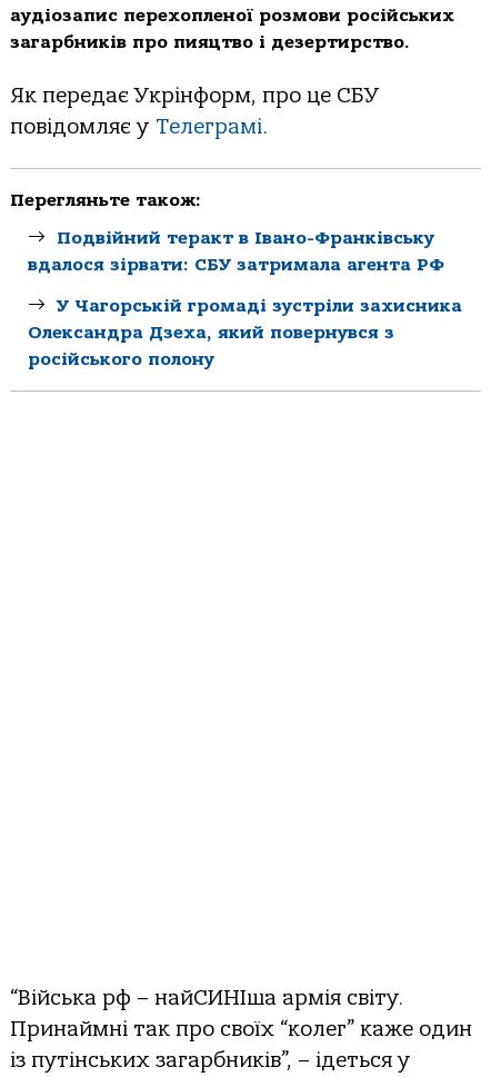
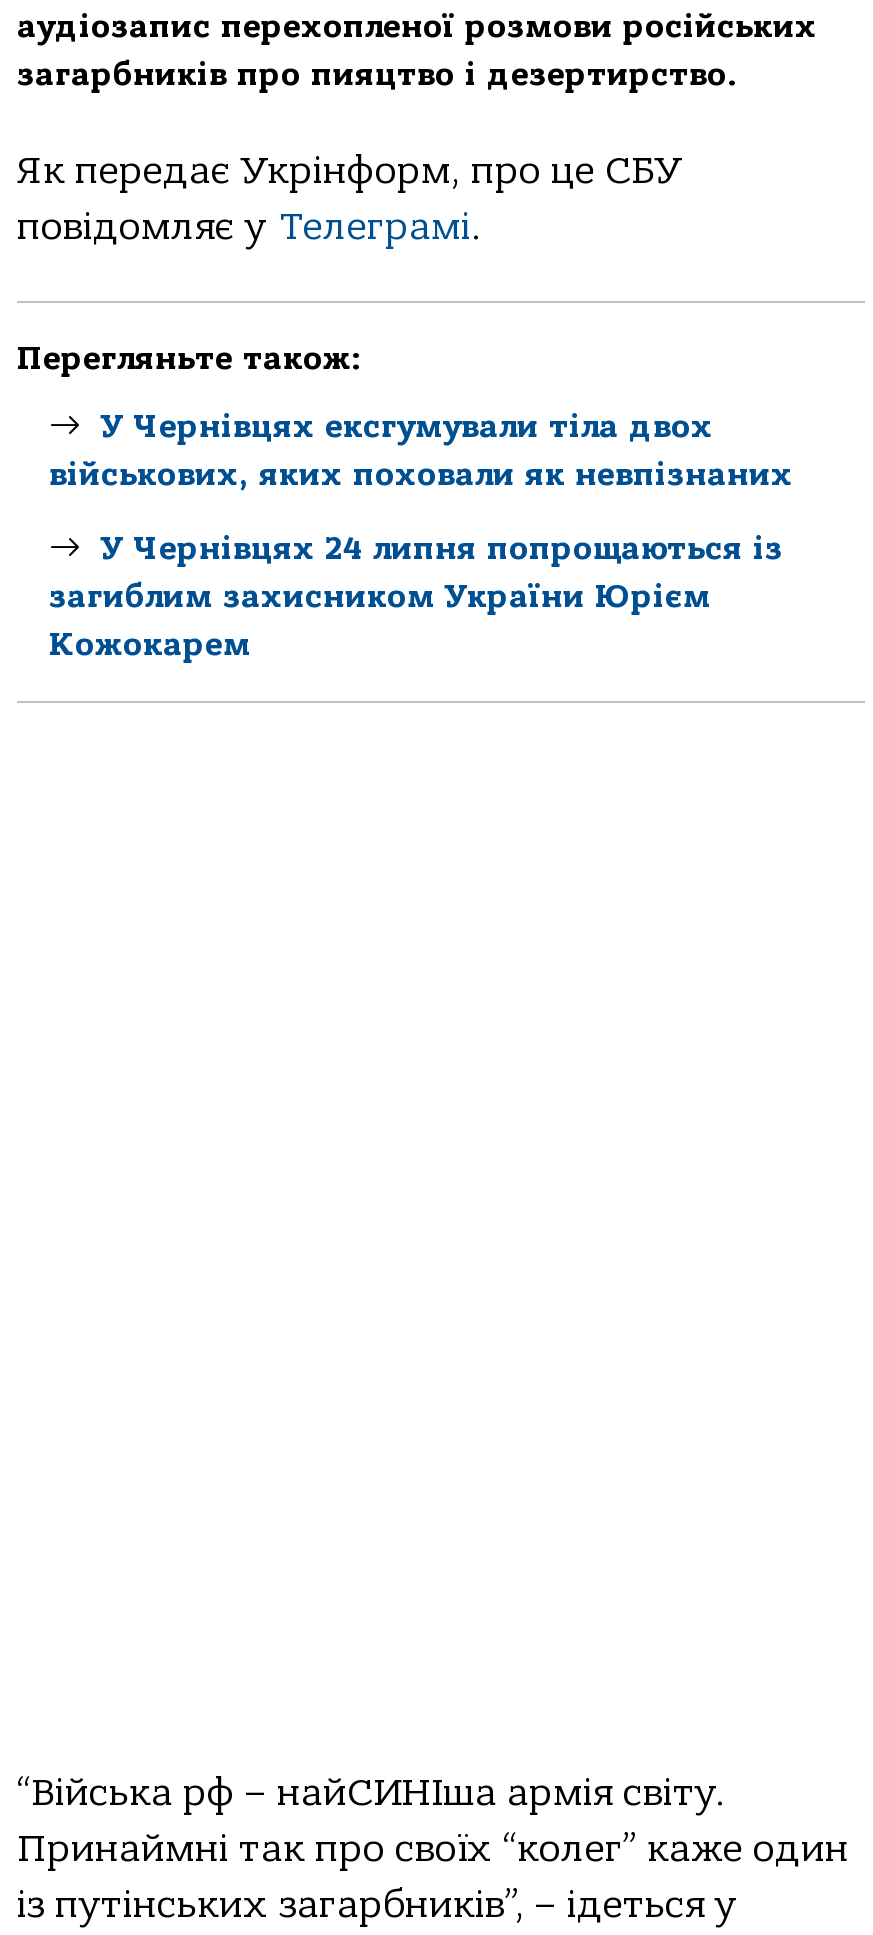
[28,228,444,275] Подвійний теракт в Івано-Франківську | вдалося зірвати: СБУ затримала агента РФ -> [49,409,793,493] У Чернівцях ексгумували тіла двох | військових, яких поховали як невпізнаних
[28,296,462,369] У Чагорській громаді зустріли захисника | Олександра Дзеха, який повернувся з | російського полону -> [49,530,783,662] У Чернівцях 24 липня попрощаються із | загиблим захисником України Юрієм | Кожокарем

